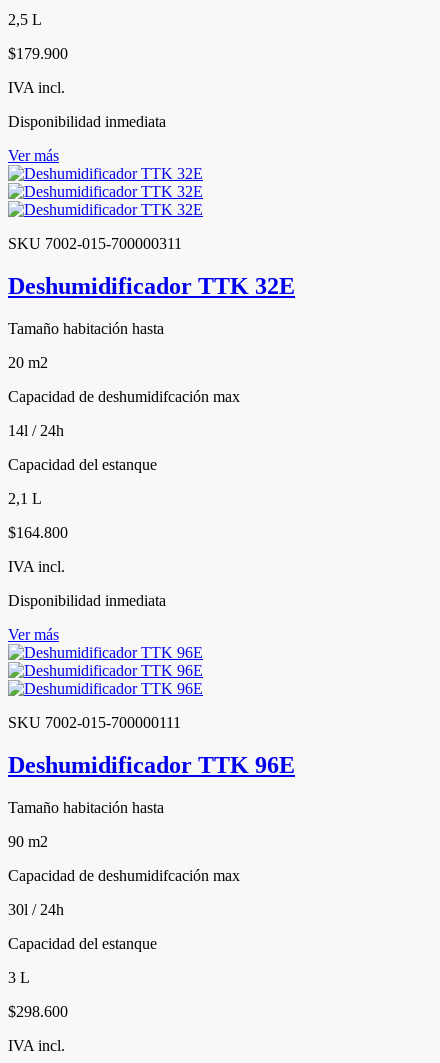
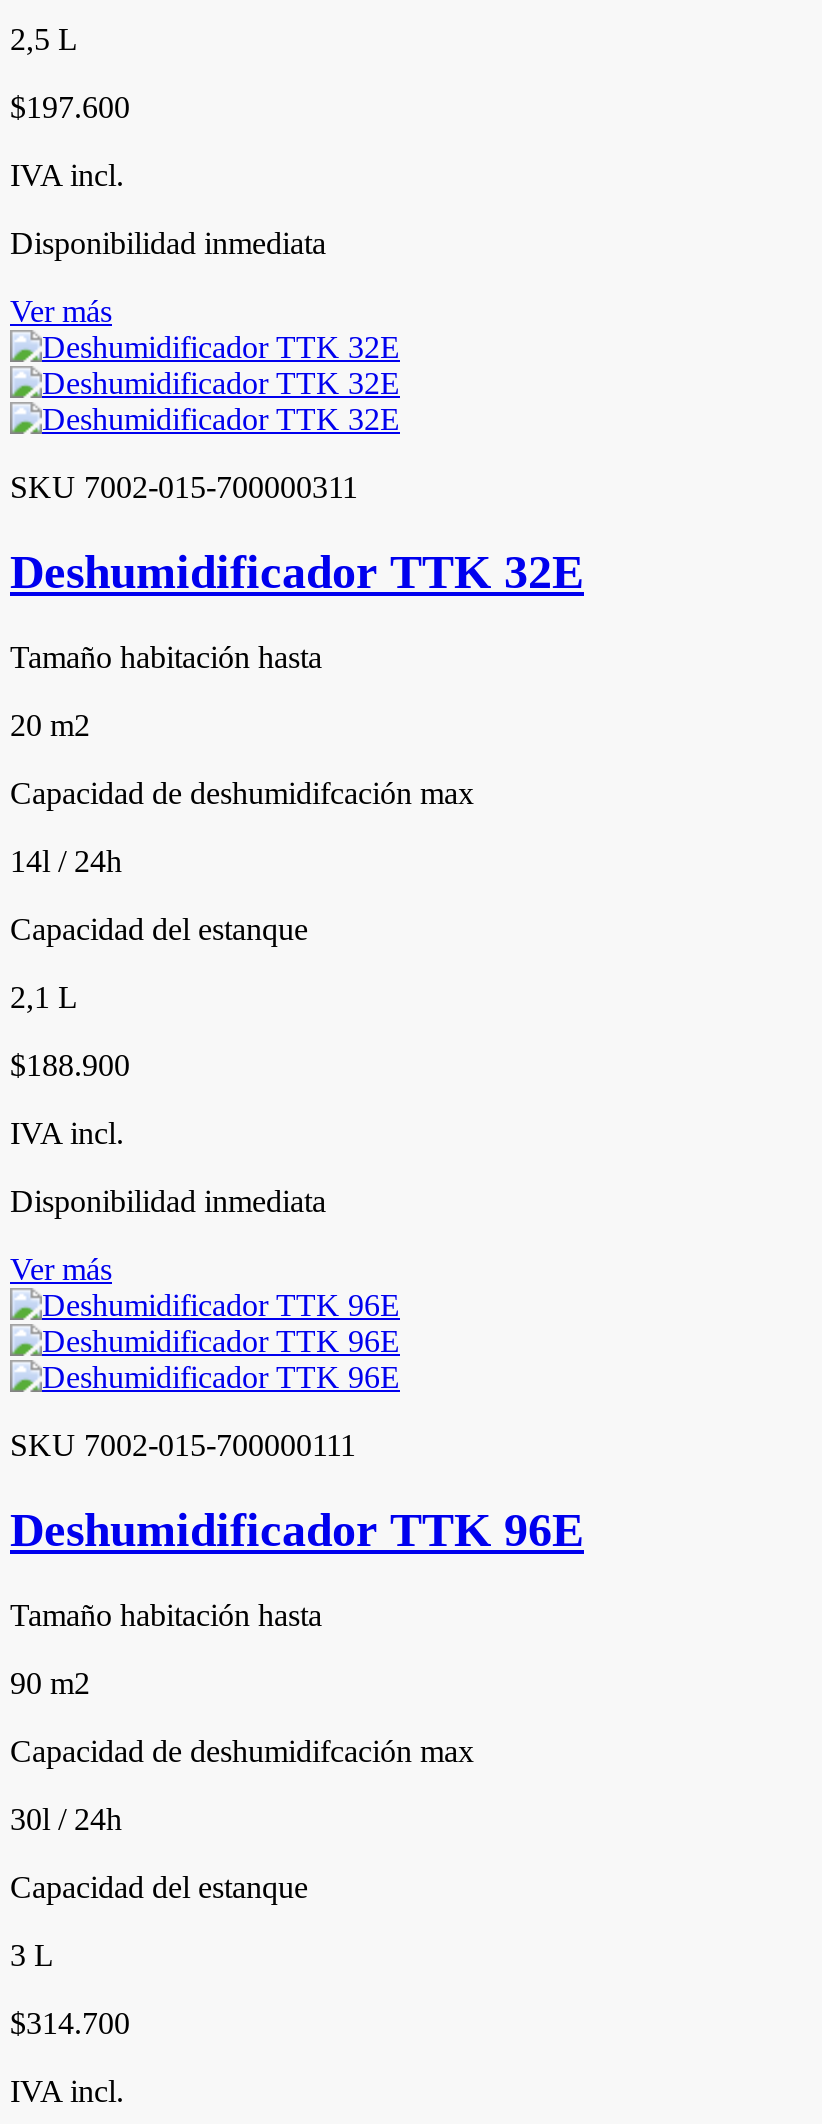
[8,45,68,62] $179.900 -> [10,90,130,124] $197.600
[8,524,68,541] $164.800 -> [10,1048,130,1082] $188.900
[8,1003,68,1020] $298.600 -> [10,2005,130,2039] $314.700

